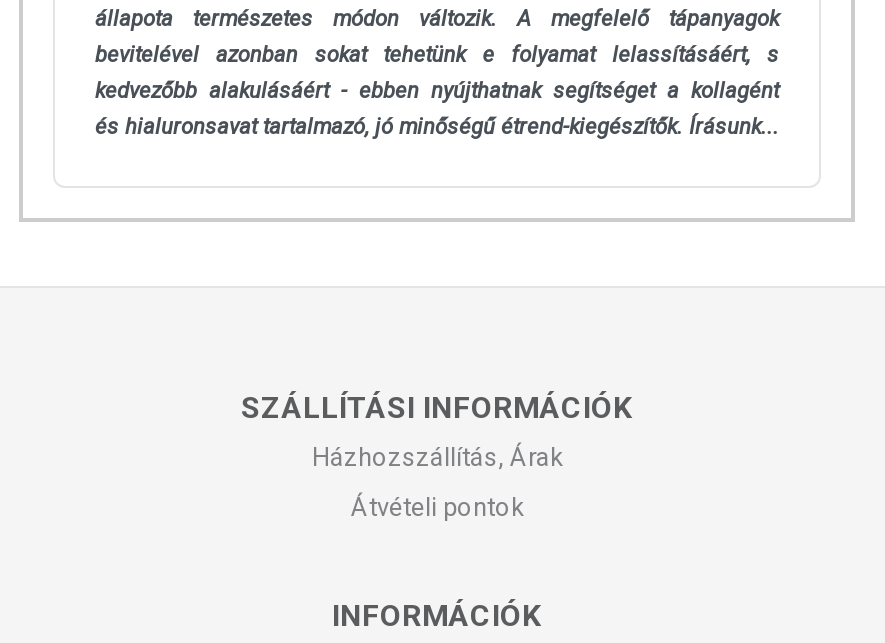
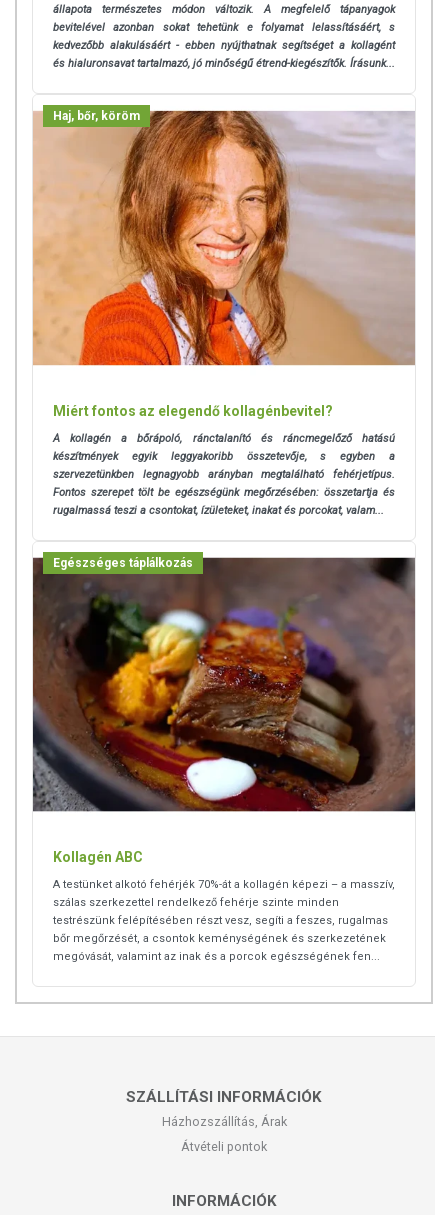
none -> [32,109,416,366] [image] | Haj, bőr, köröm
none -> [32,556,416,812] [image] | Egészséges táplálkozás
none -> [53,403,395,517] Miért fontos az elegendő kollagénbevitel? | A kollagén a bőrápoló, ránctalanító és ráncmegelőző hatású | készítmények egyik leggyakoribb összetevője, s egyben a | szervezetünkben legnagyobb arányban megtalálható fehérjetípus. | Fontos szerepet tölt be egészségünk megőrzésében: összetartja és | rugalmassá teszi a csontokat, ízületeket, inakat és porcokat, valam...
none -> [53,849,395,963] Kollagén ABC | A testünket alkotó fehérjék 70%-át a kollagén képezi – a masszív, | szálas szerkezettel rendelkező fehérje szinte minden | testrészünk felépítésében részt vesz, segíti a feszes, rugalmas | bőr megőrzését, a csontok keménységének és szerkezetének | megóvását, valamint az inak és a porcok egészségének fen...

